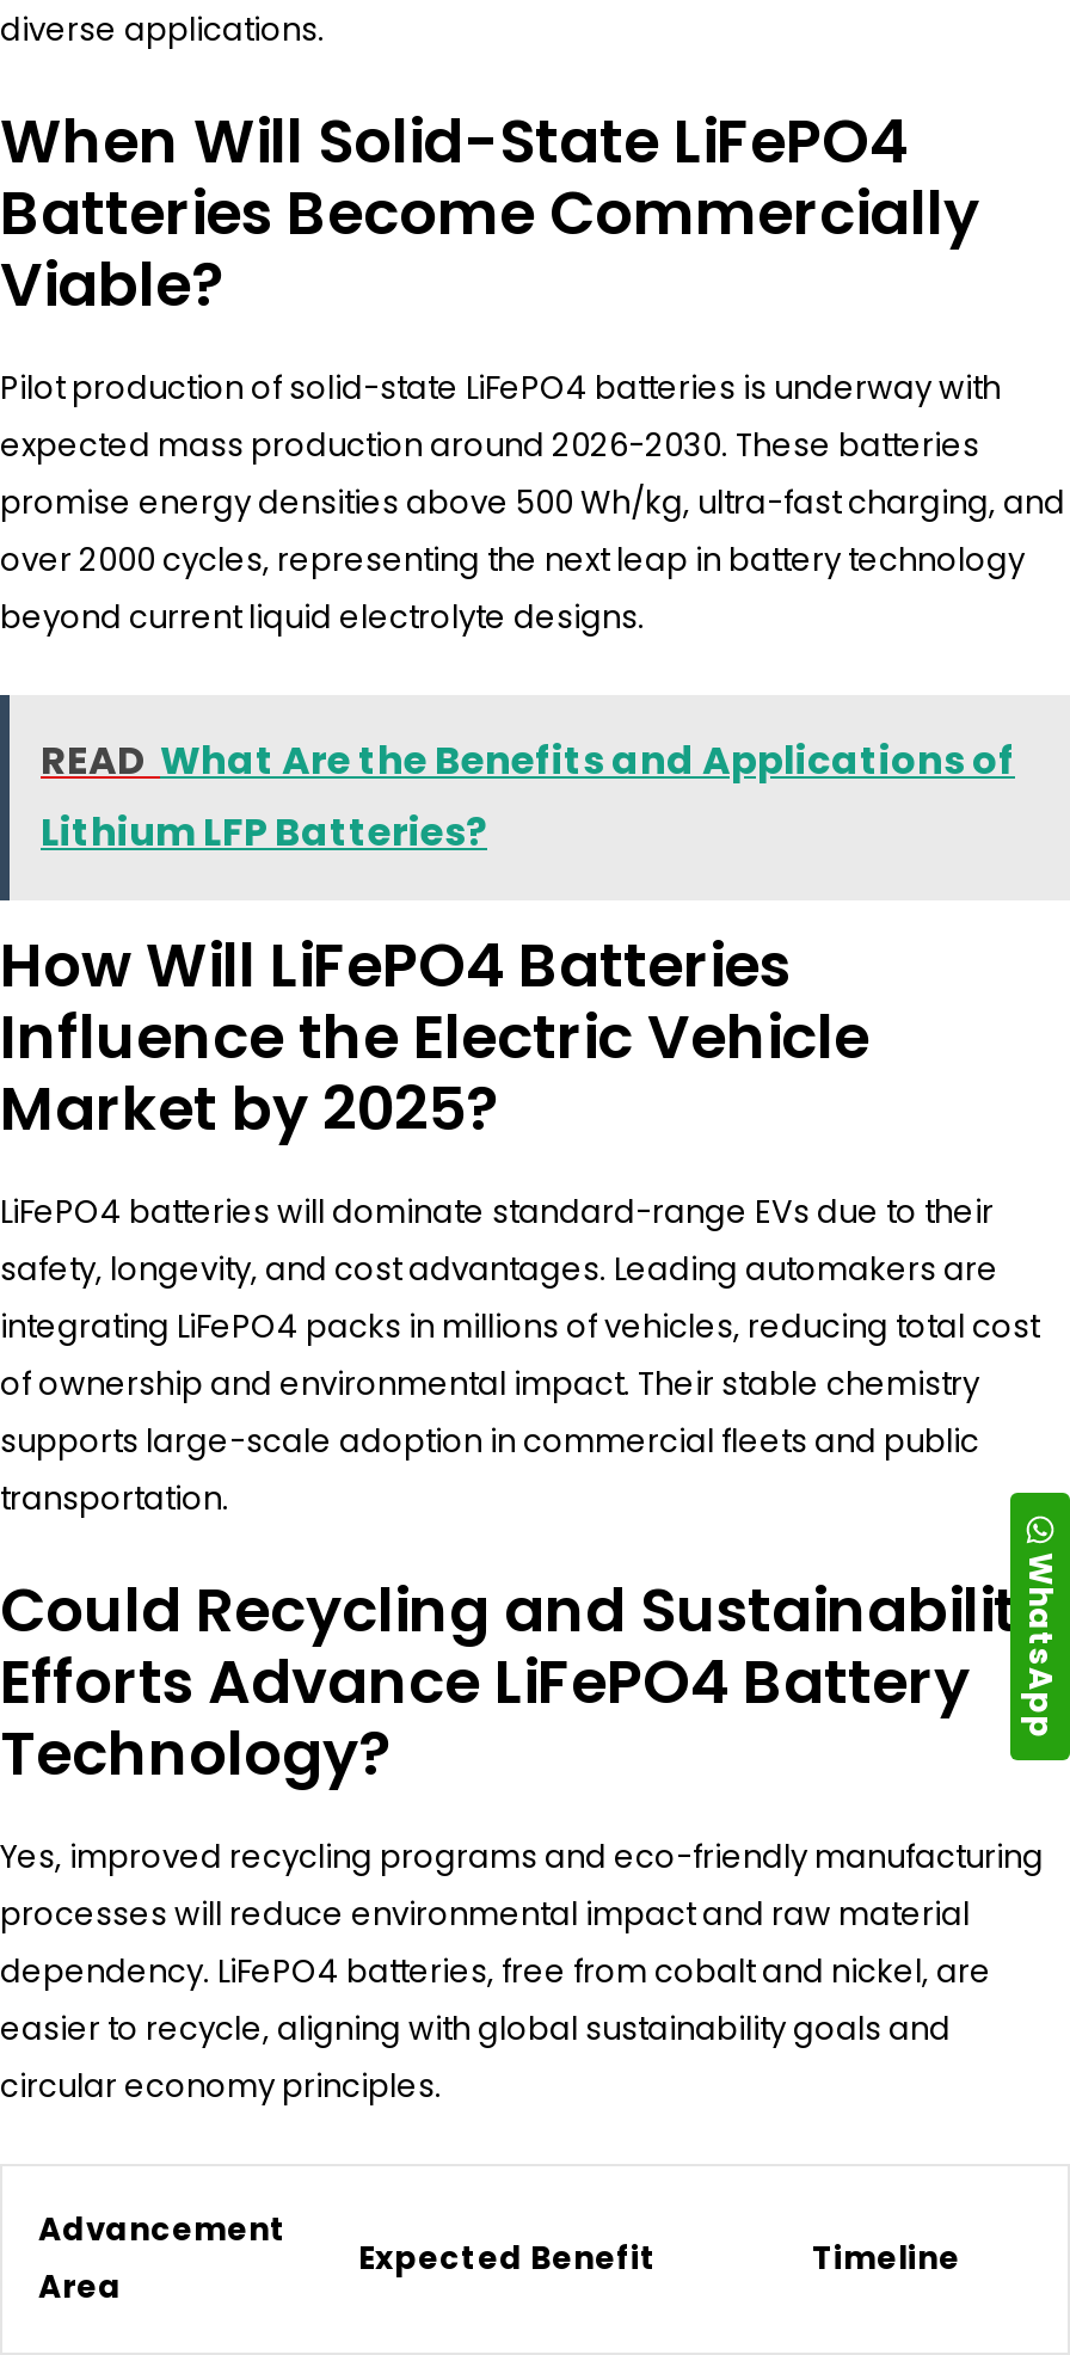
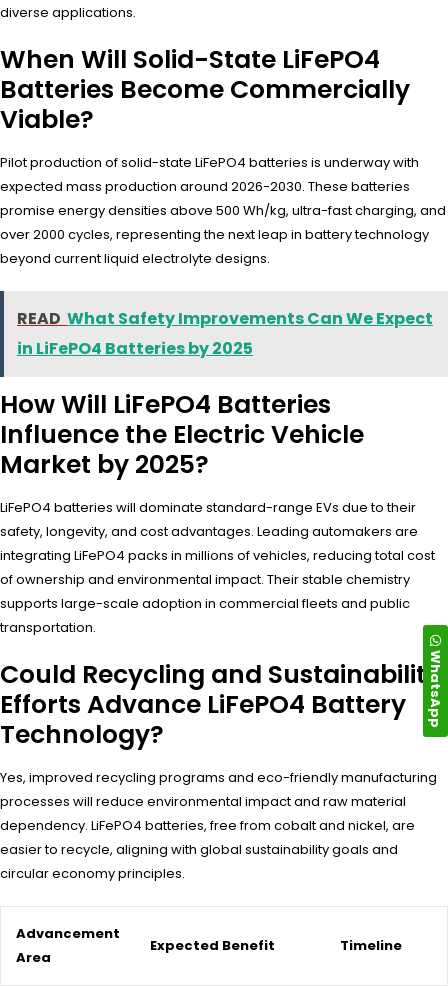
[41,733,1015,860] READ What Are the Benefits and Applications of | Lithium LFP Batteries? -> [17,307,433,360] READ What Safety Improvements Can We Expect | in LiFePO4 Batteries by 2025

